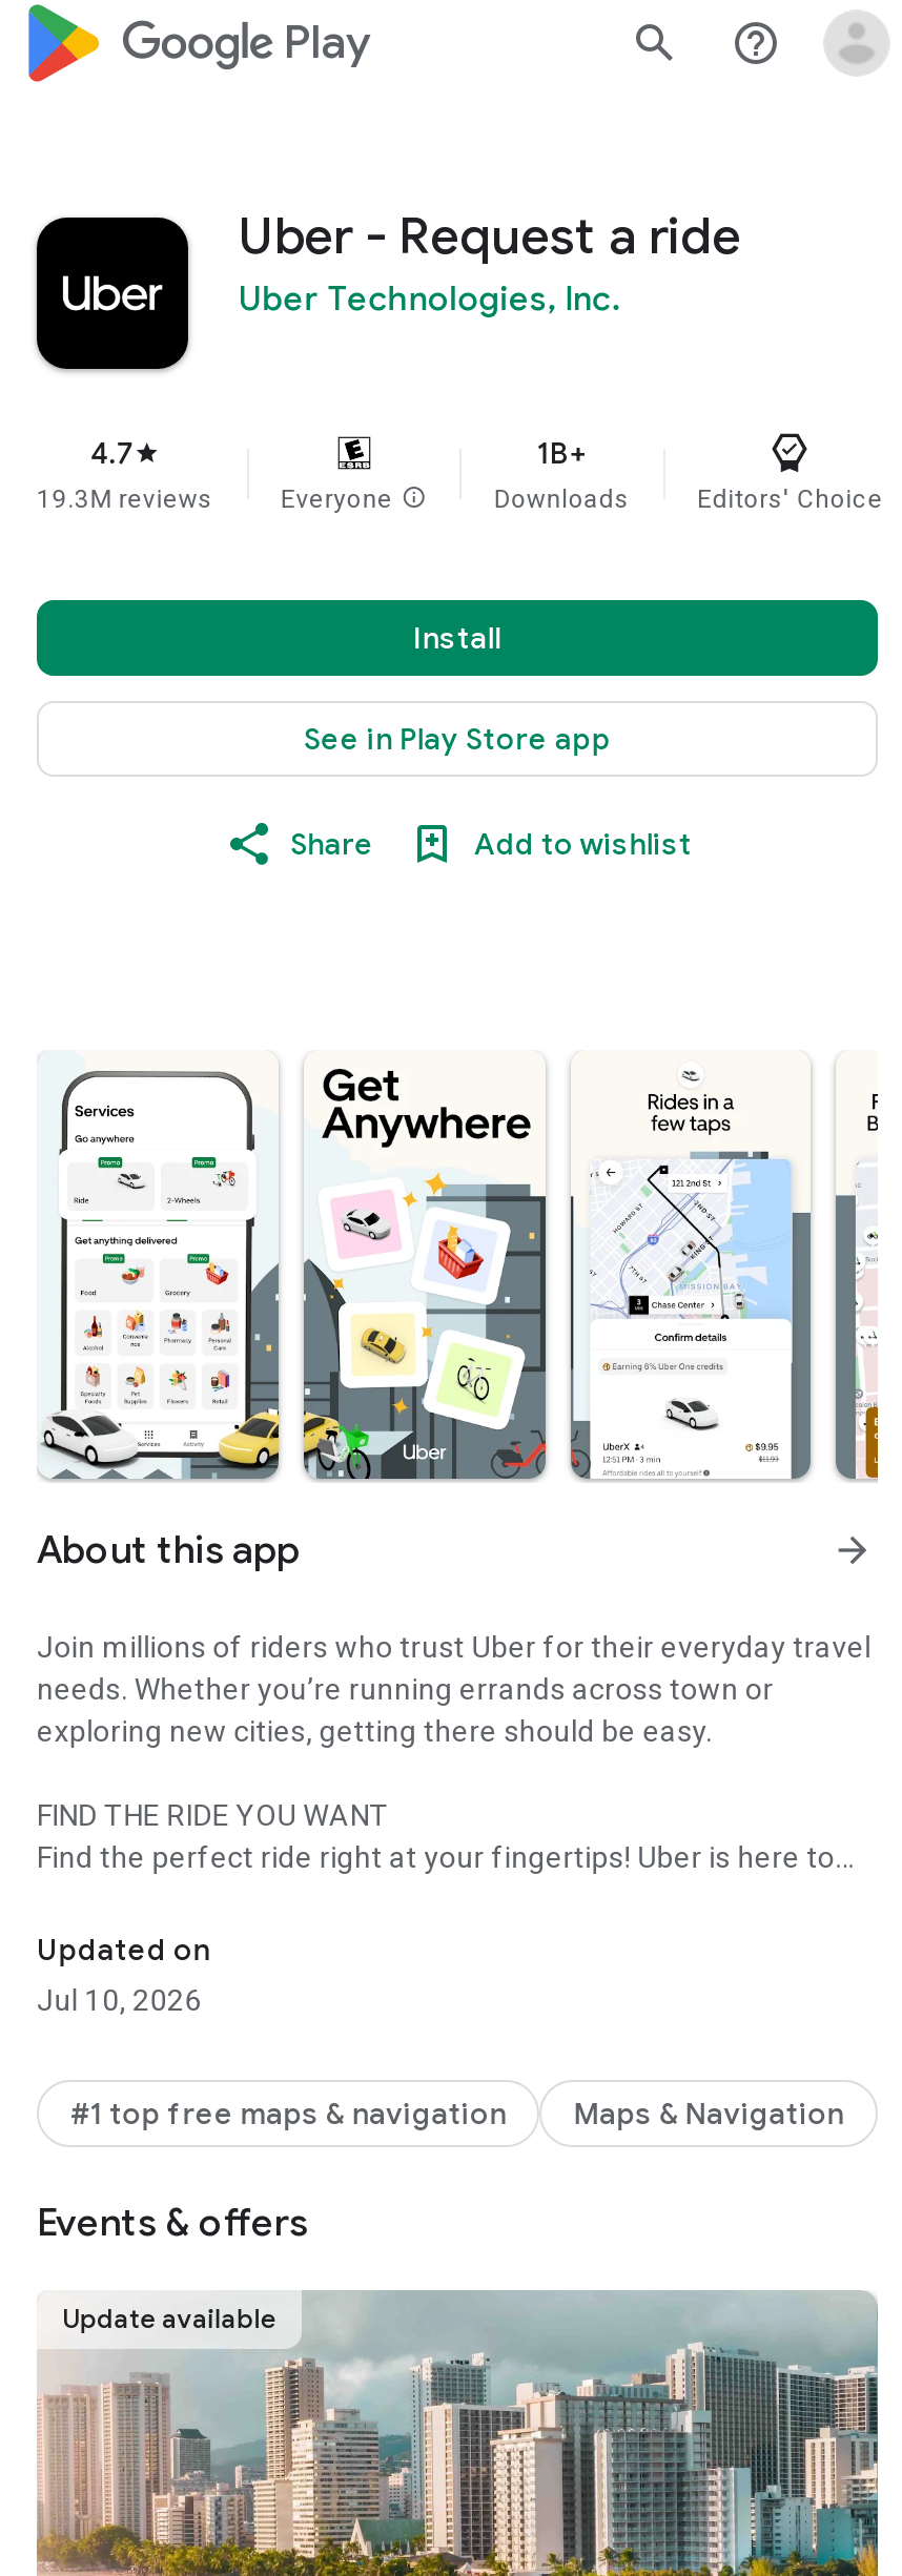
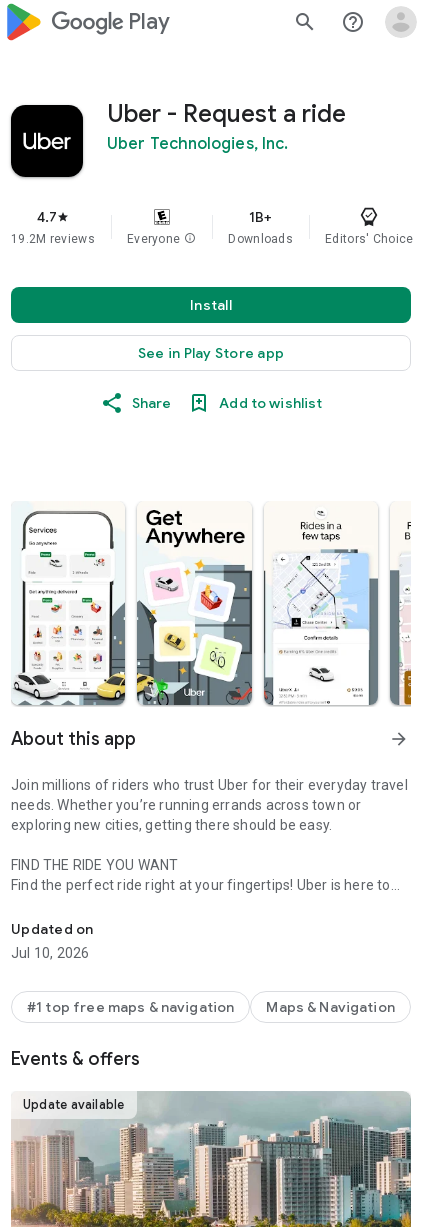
[37,485,213,514] 19.3M reviews -> [11,232,95,246] 19.2M reviews

